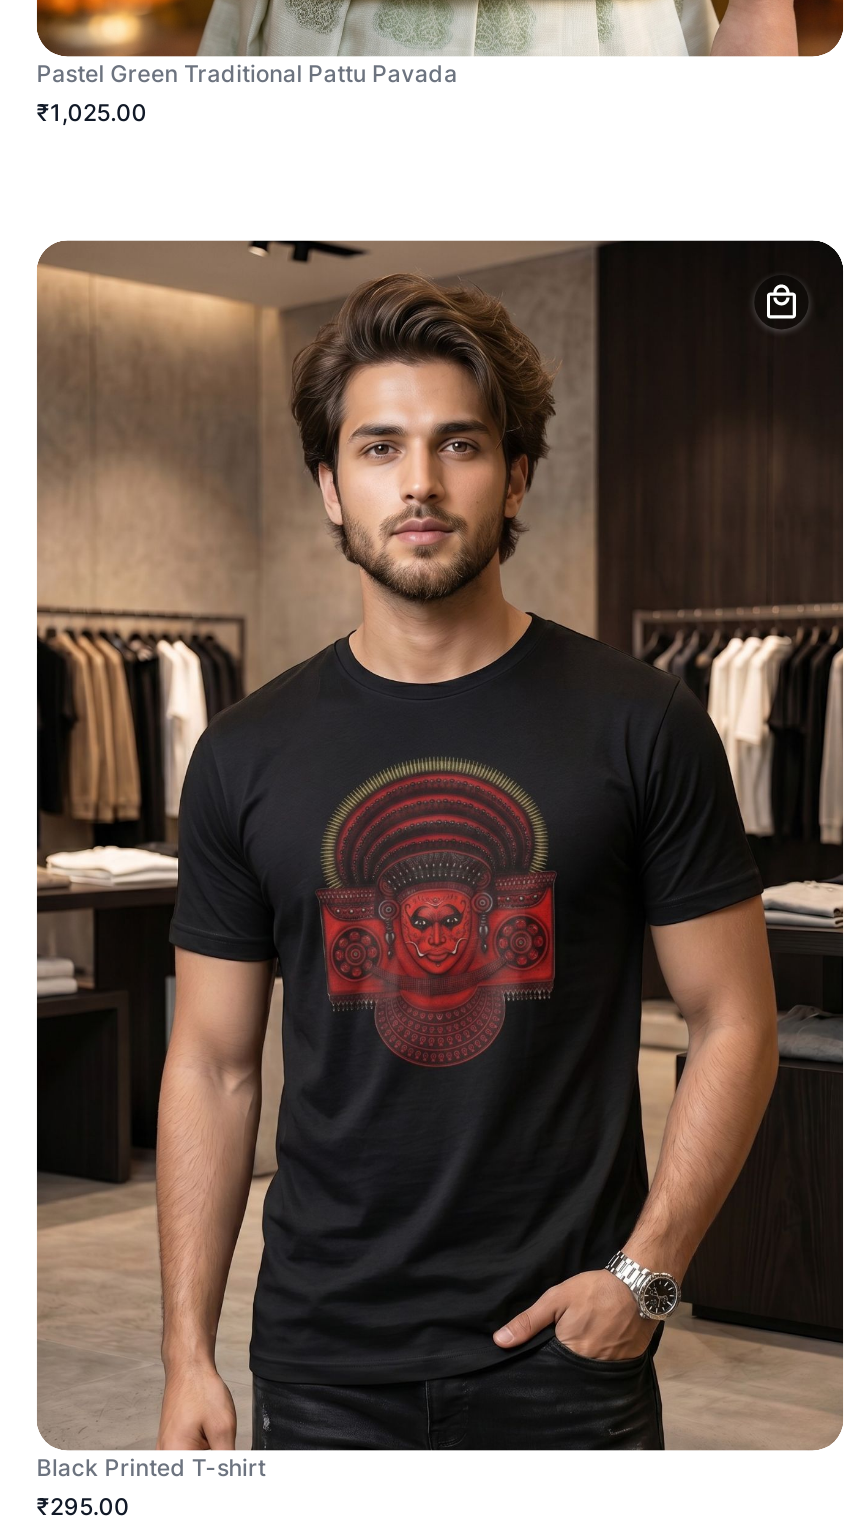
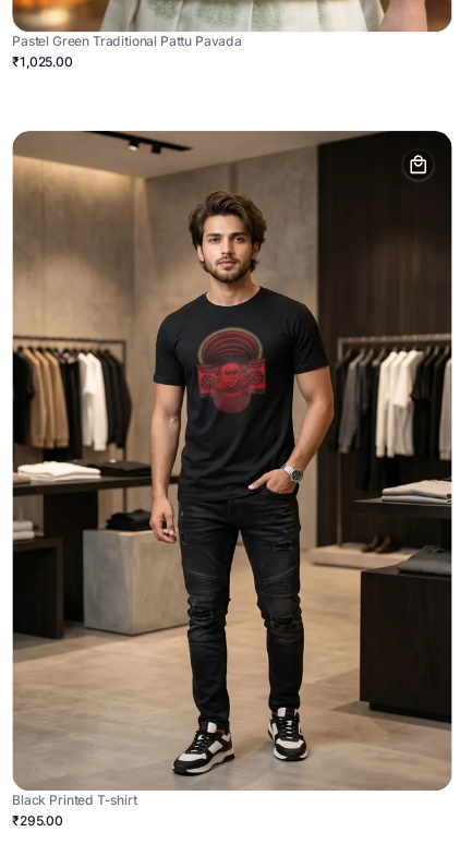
[36,240,844,1452] [image] -> [12,130,452,791] [image]

